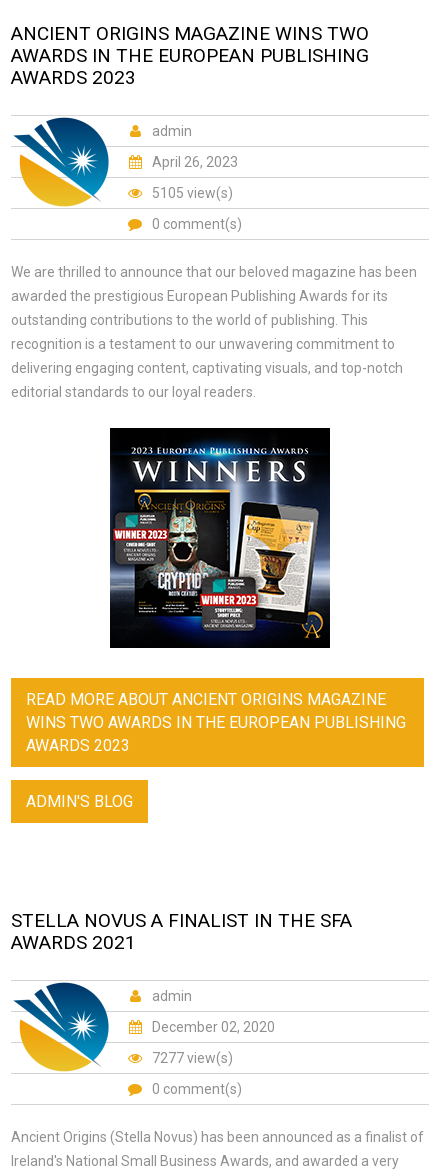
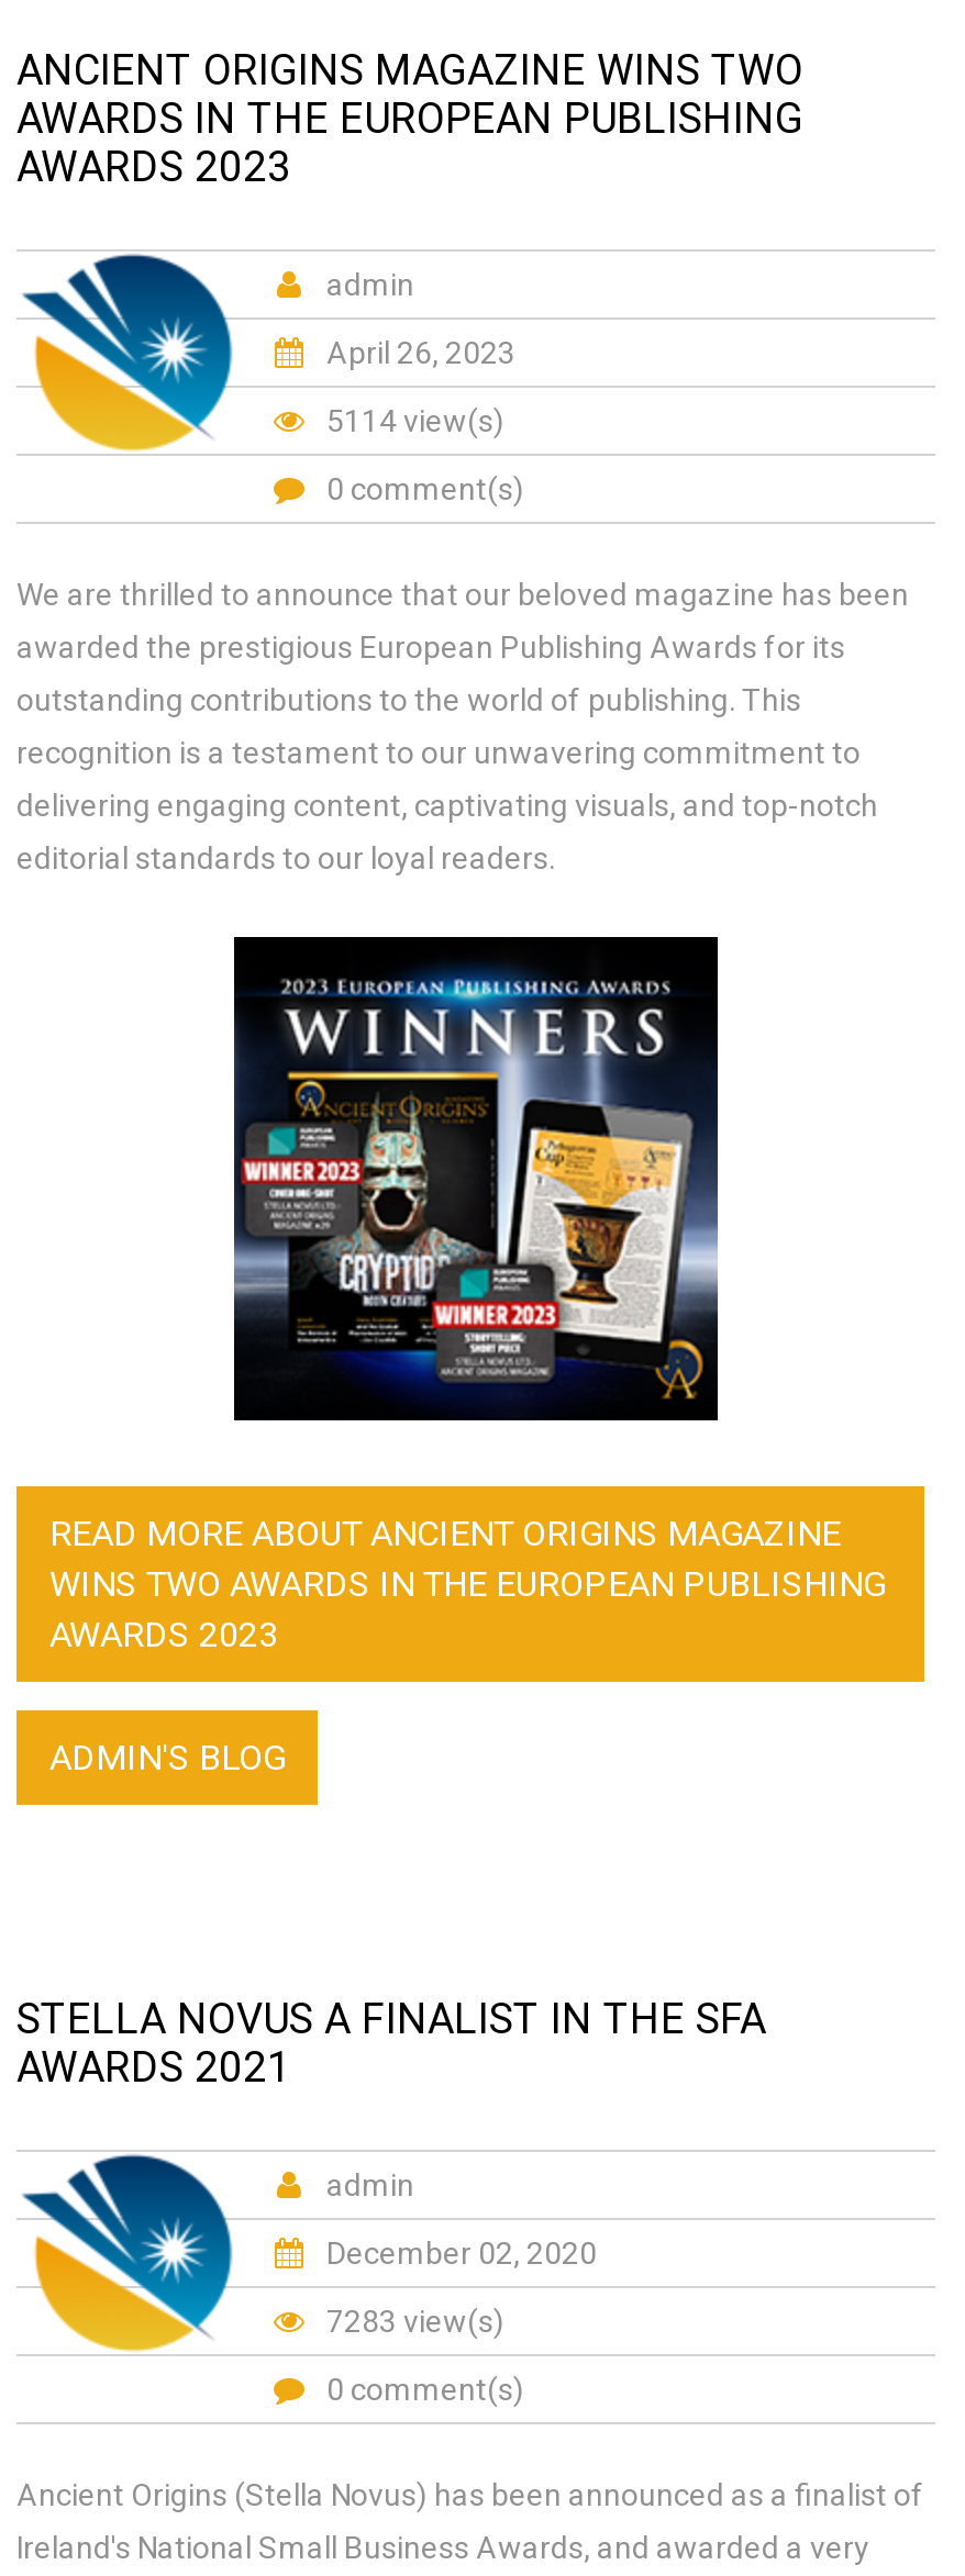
[149,185,233,201] 5105 view(s) -> [320,403,504,438] 5114 view(s)
[149,1050,233,1066] 7277 view(s) -> [320,2304,504,2339] 7283 view(s)

